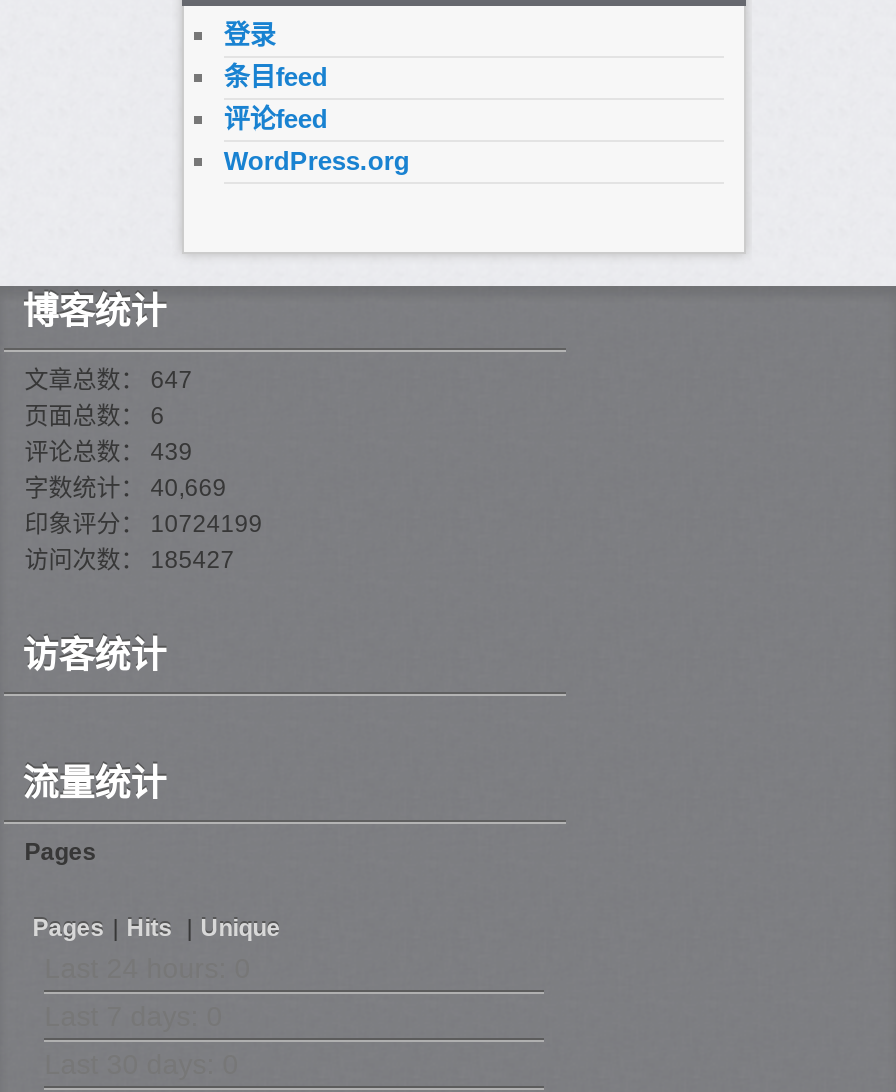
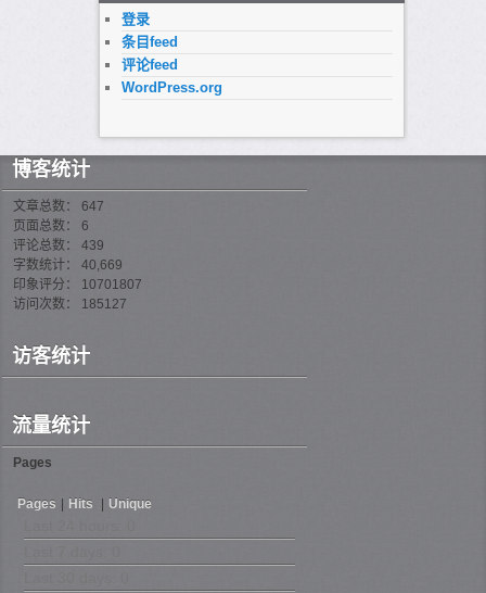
[24,511,262,539] 印象评分： 10724199 -> [13,277,142,292] 印象评分： 10701807
[24,547,234,575] 访问次数： 185427 -> [13,297,127,312] 访问次数： 185127

